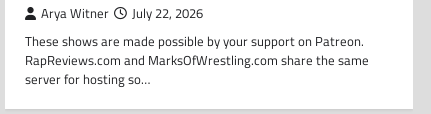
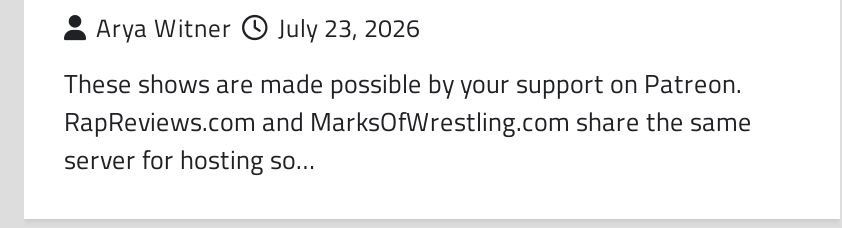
[41,4,203,23] Arya Witner July 22, 2026 -> [96,9,420,47] Arya Witner July 23, 2026

